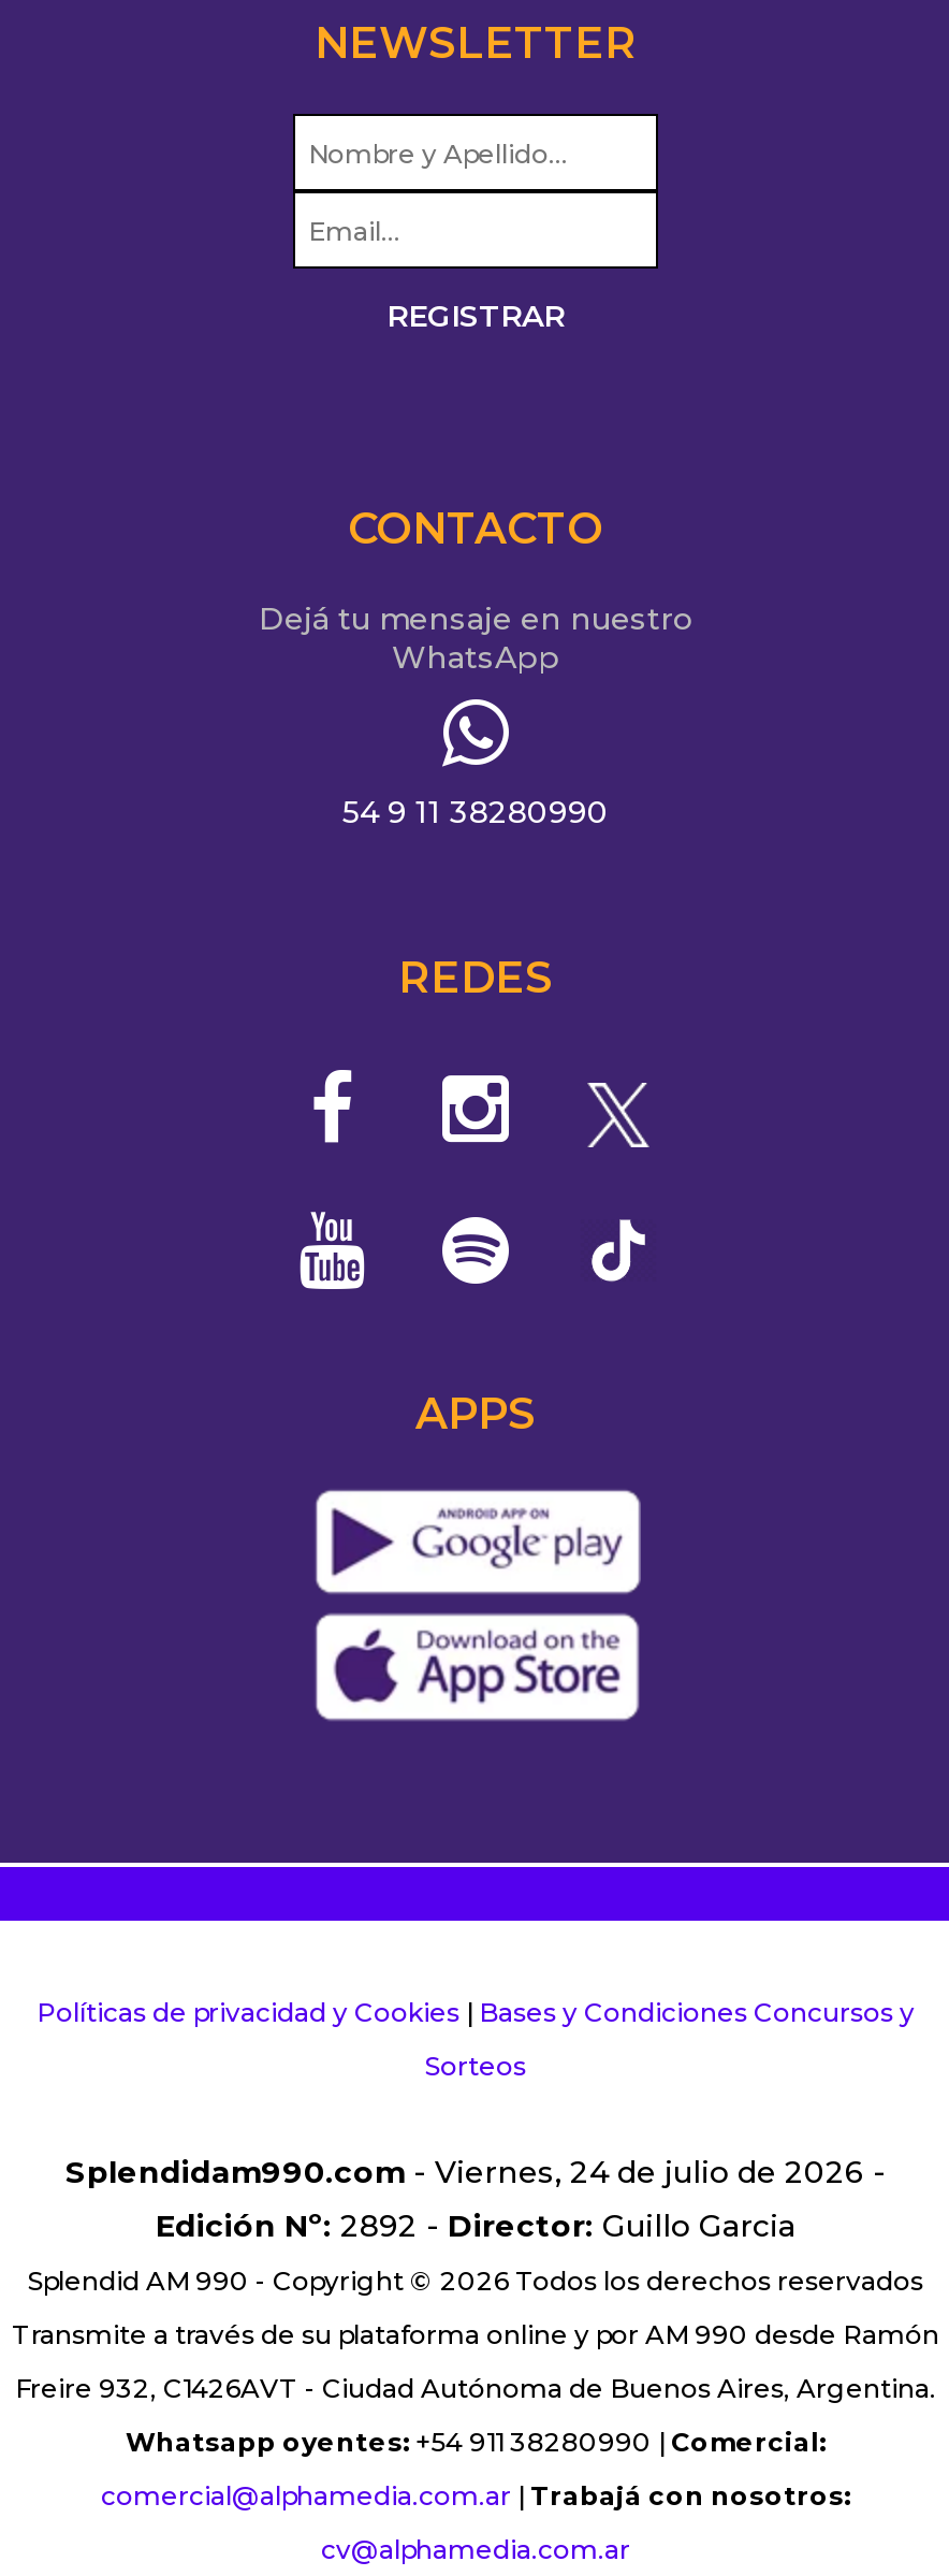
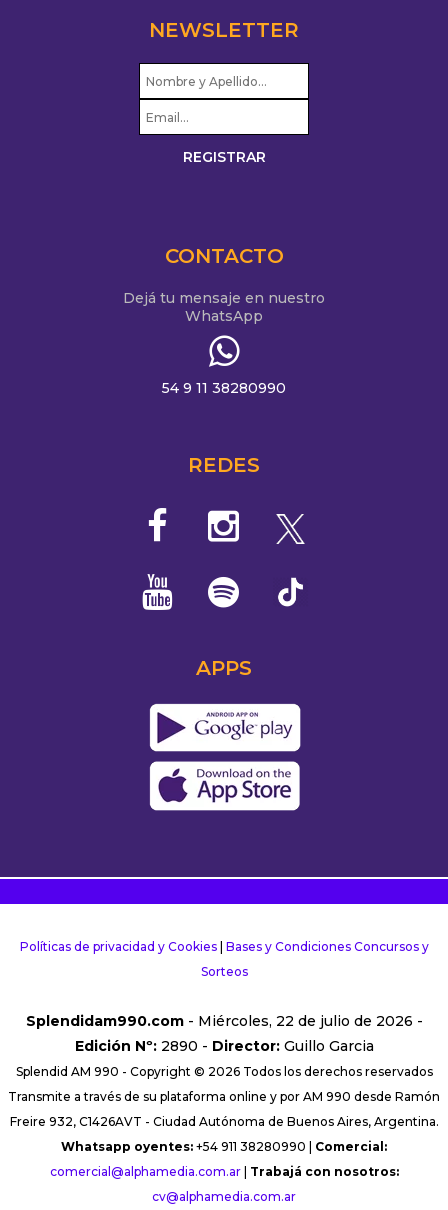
[65,2153,886,2192] Splendidam990.com - Viernes, 24 de julio de 2026 - -> [25,1012,422,1030] Splendidam990.com - Miércoles, 22 de julio de 2026 -
[156,2207,795,2246] Edición Nº: 2892 - Director: Guillo Garcia -> [74,1037,373,1055] Edición Nº: 2890 - Director: Guillo Garcia

